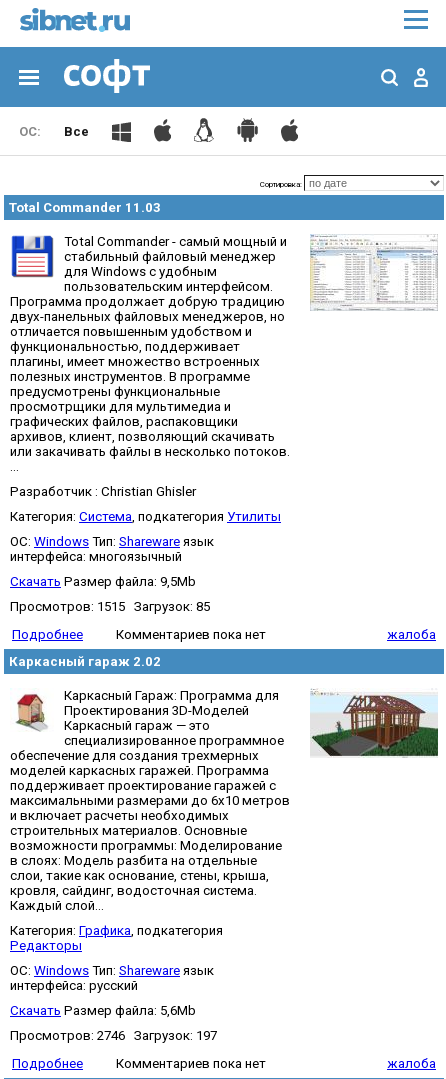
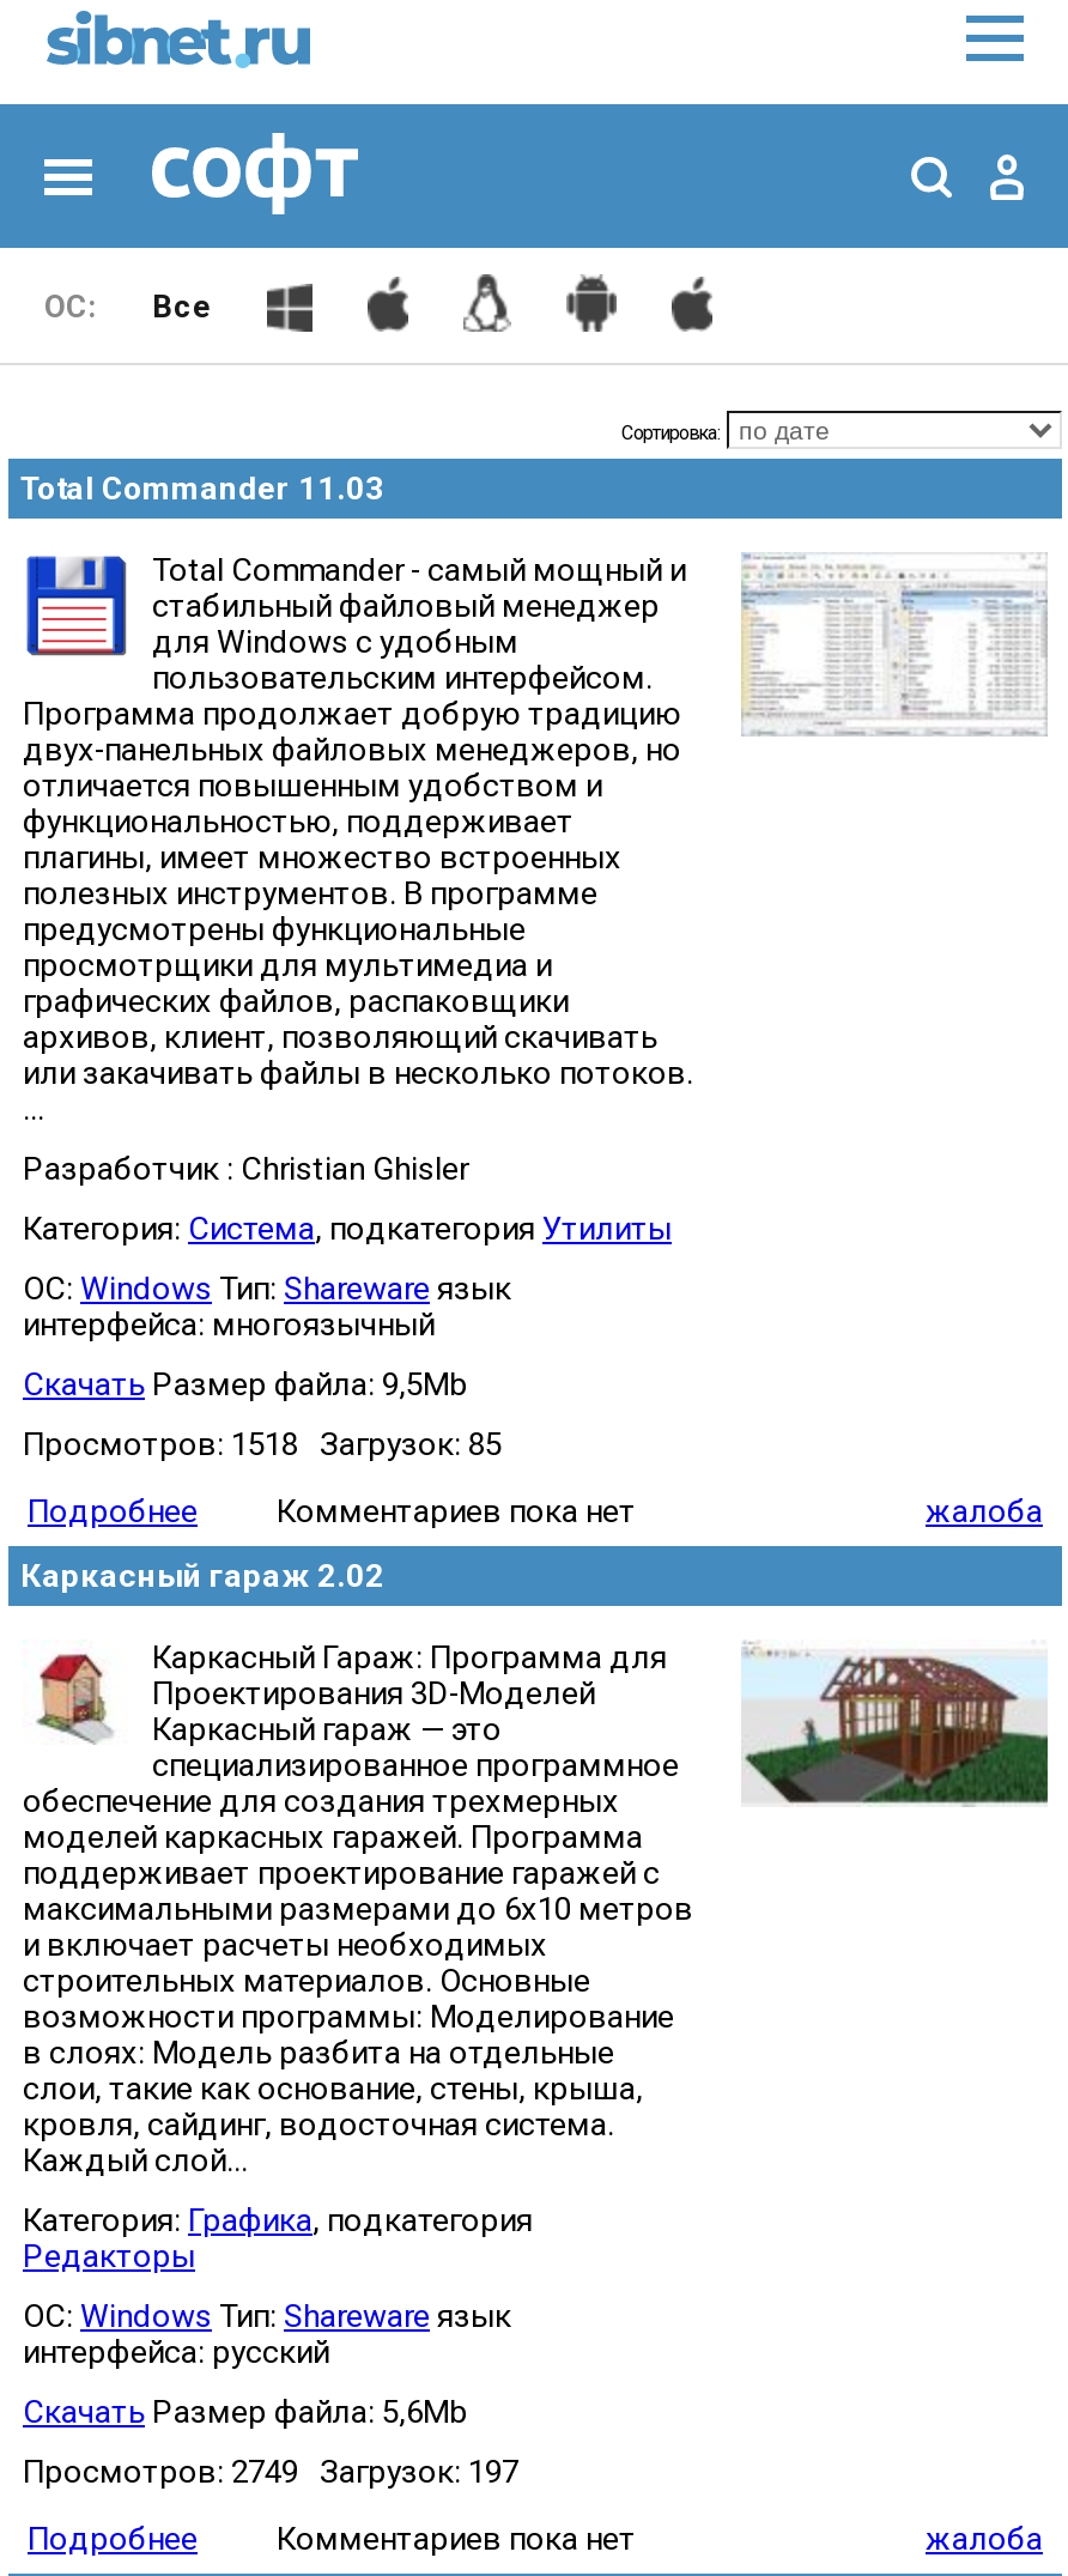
[10,599,216,614] Просмотров: 1515 Загрузок: 85 -> [23,1426,516,1462] Просмотров: 1518 Загрузок: 85
[10,1028,223,1043] Просмотров: 2746 Загрузок: 197 -> [23,2454,533,2490] Просмотров: 2749 Загрузок: 197

